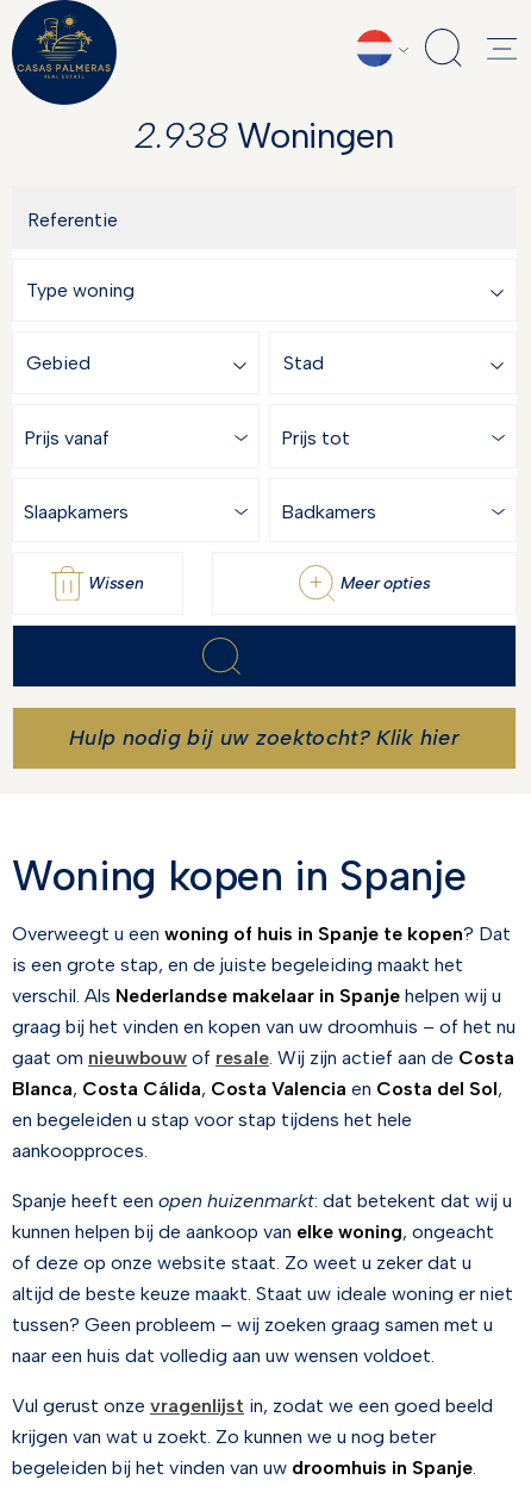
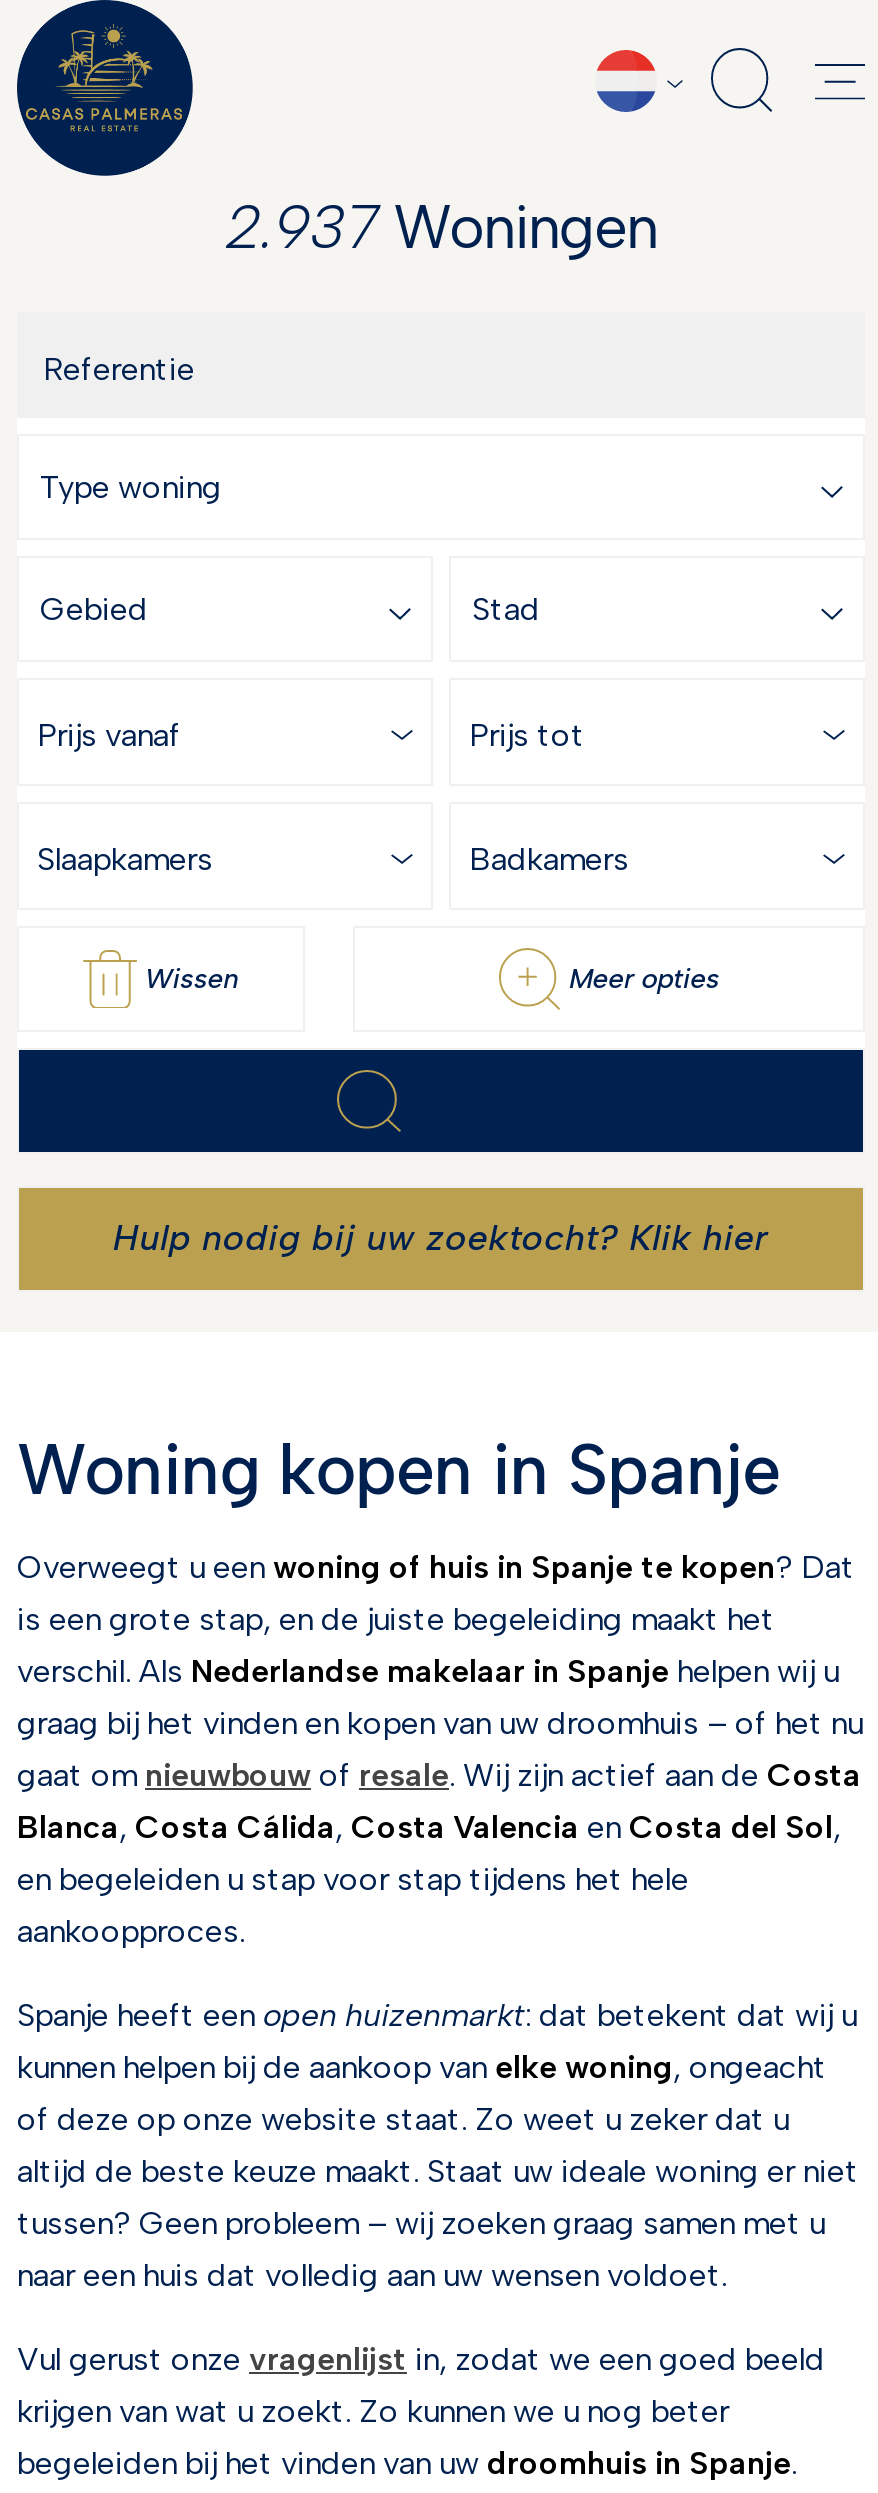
[135,113,394,157] 2.938 Woningen -> [225,190,657,264] 2.937 Woningen

